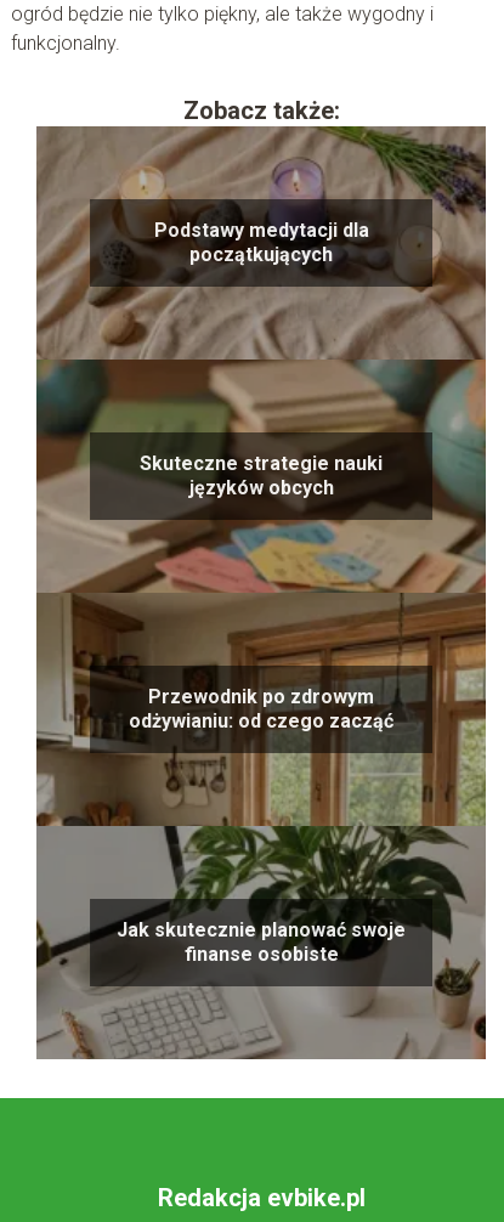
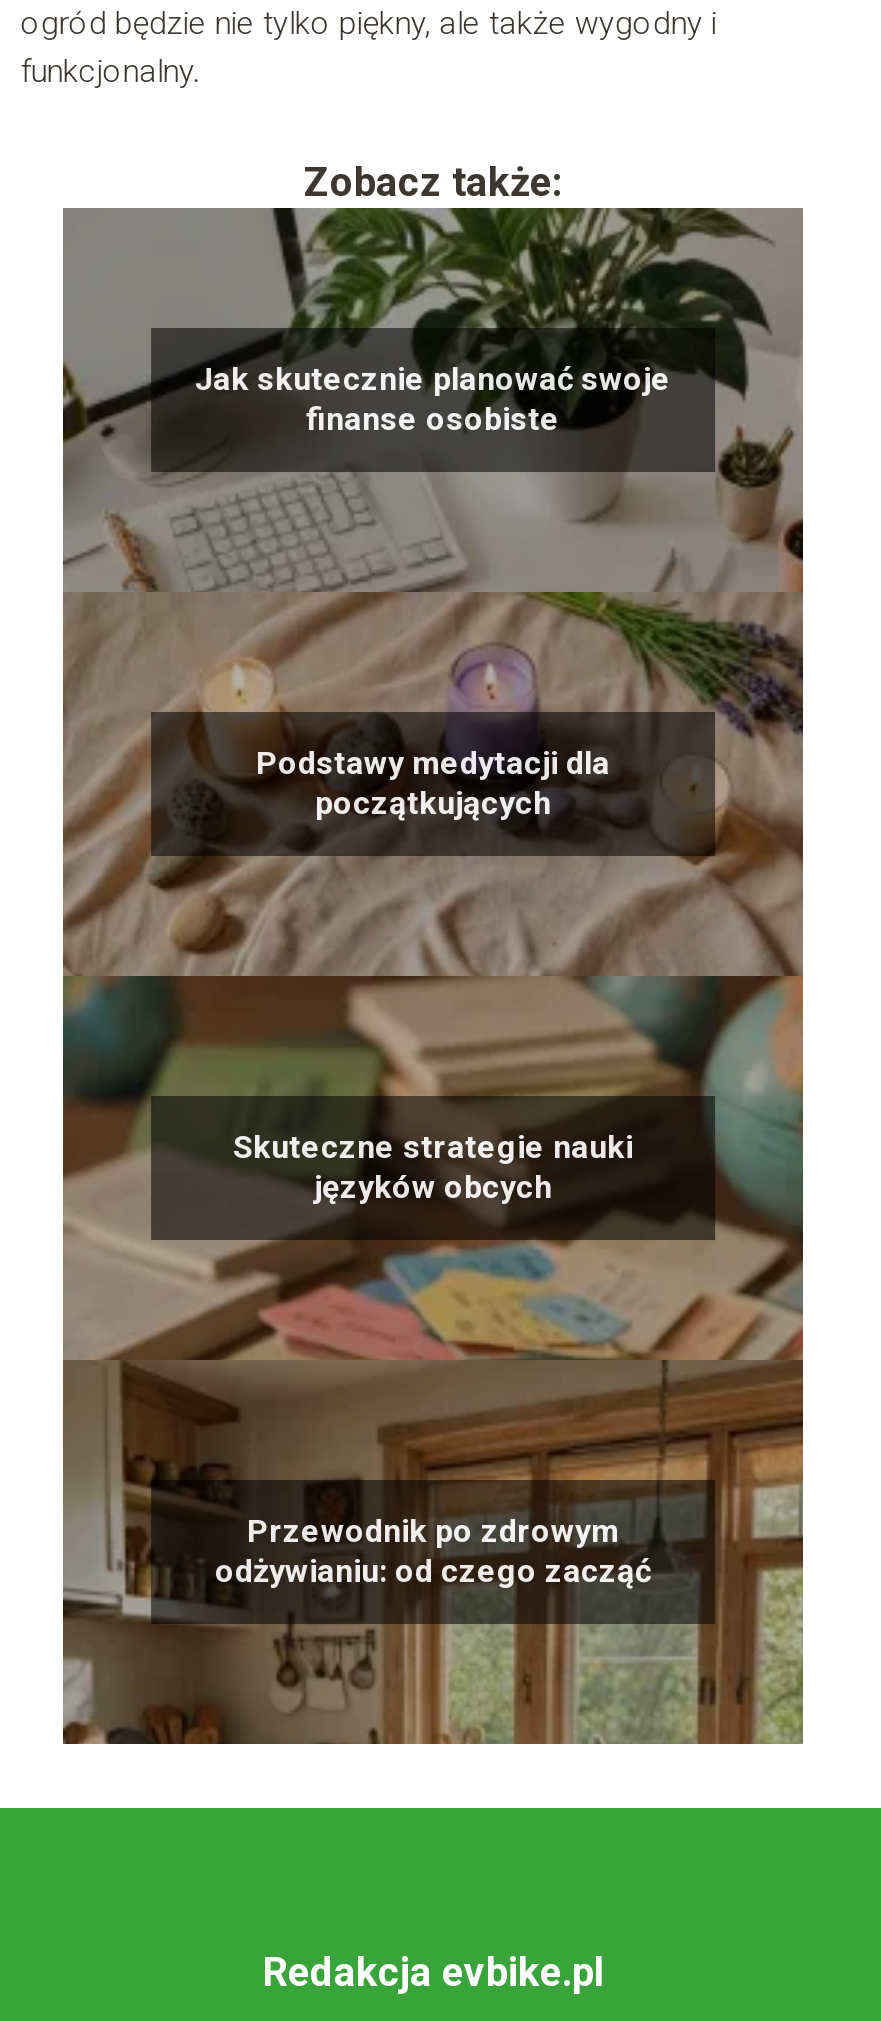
moved [129,219,393,733] -> [215,744,651,1590]: Podstawy medytacji dla | początkujących | Skuteczne strategie nauki | języków obcych | Przewodnik po zdrowym | odżywianiu: od czego zacząć
moved [36,825,487,1059] -> [61,206,805,592]: [image] | Jak skutecznie planować swoje | finanse osobiste

